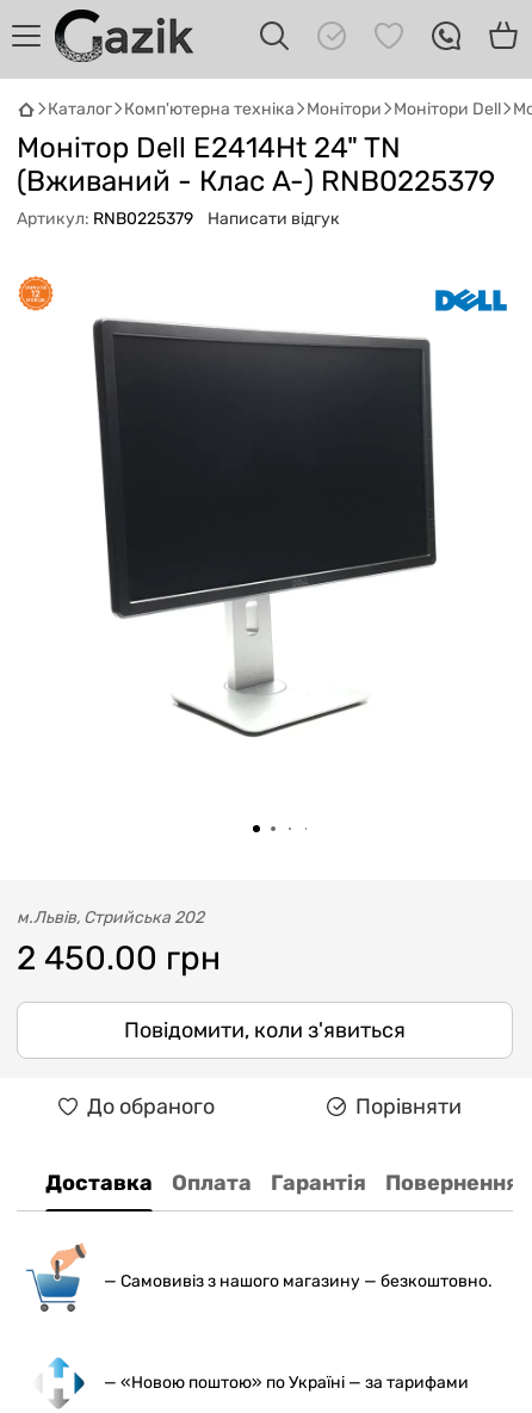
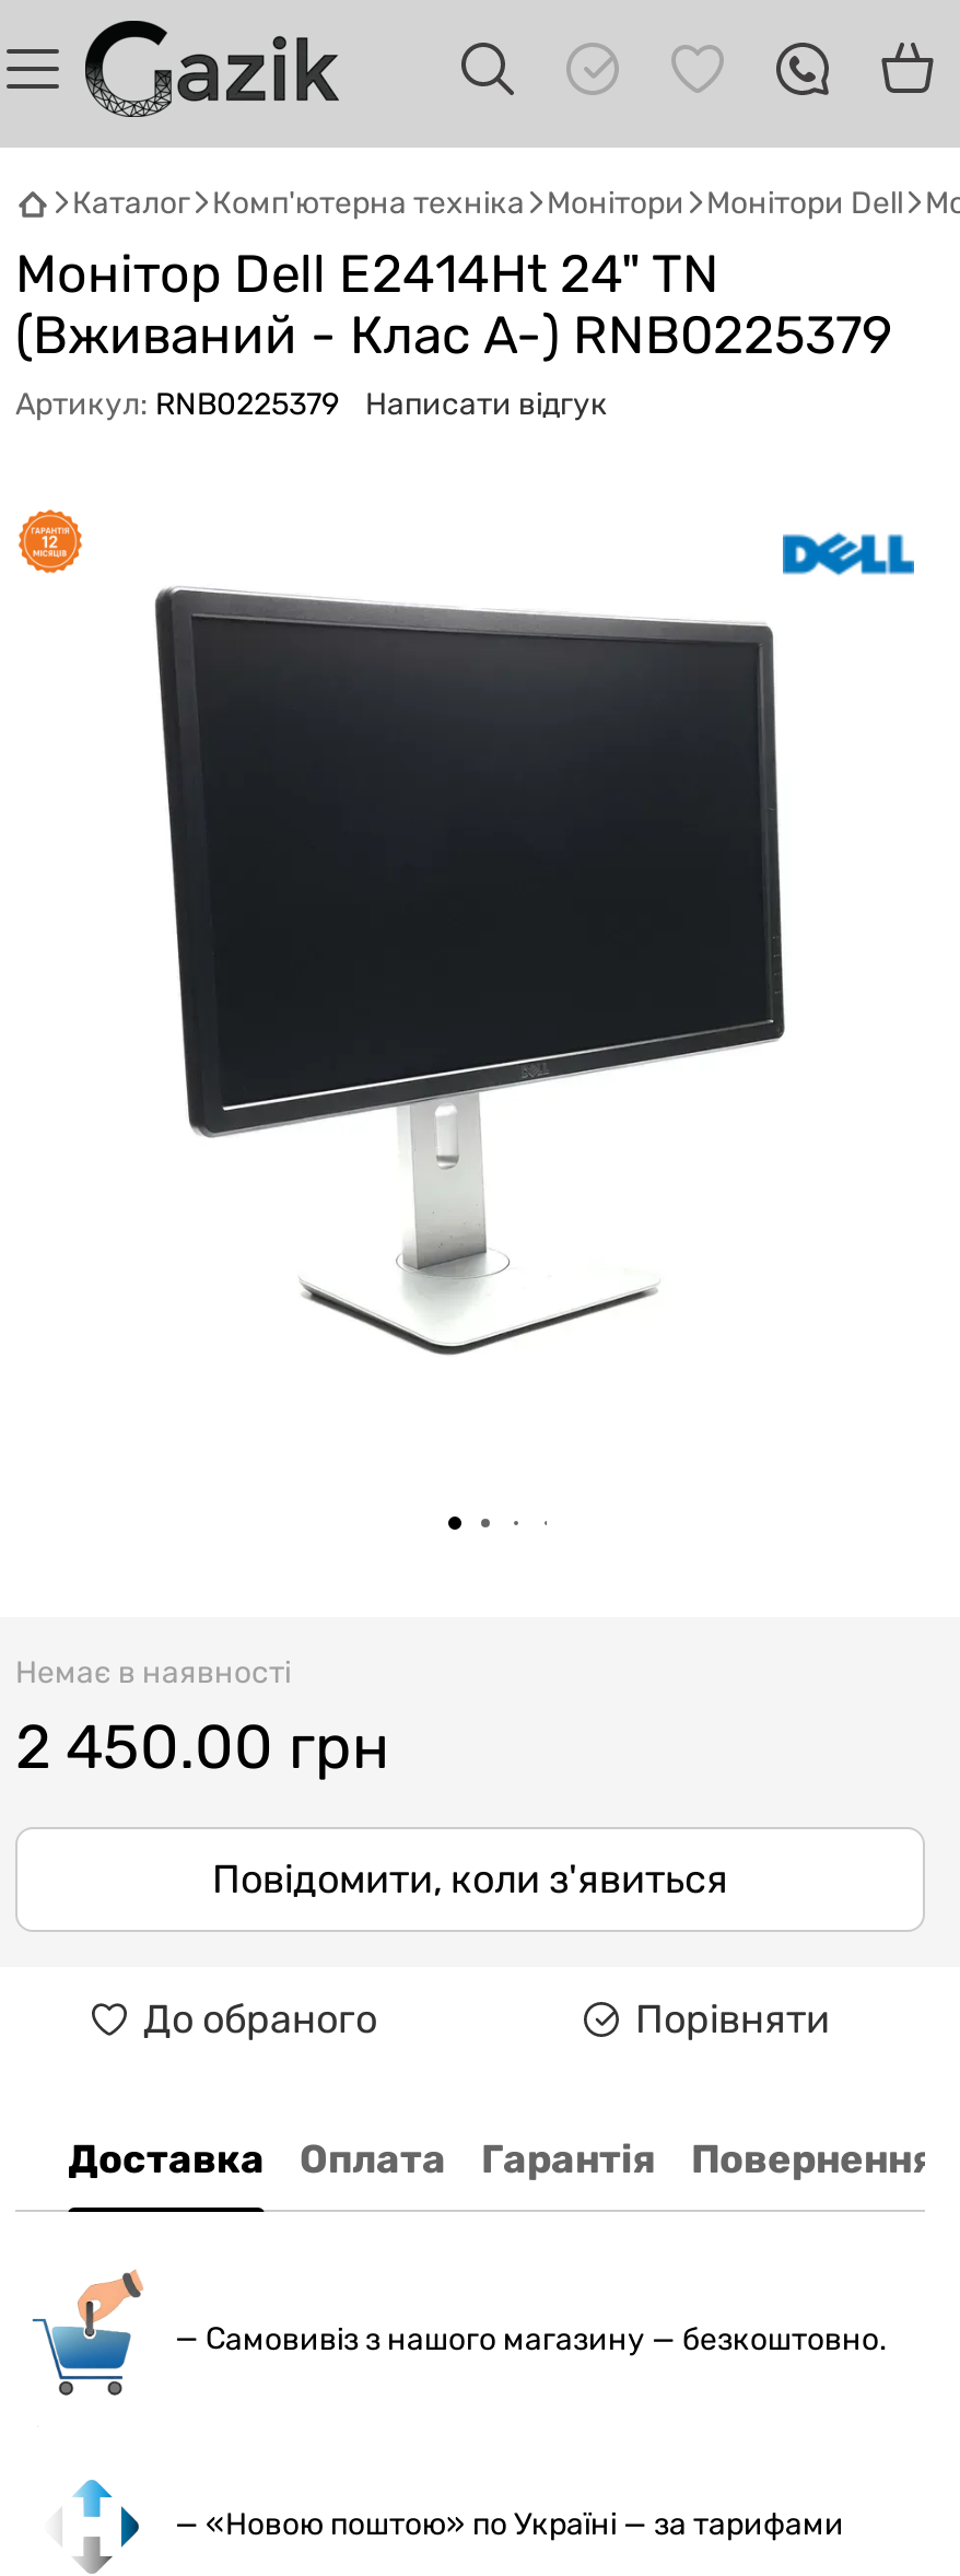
[17,907,204,928] м.Львів, Стрийська 202 -> [15,1654,291,1691] Немає в наявності

